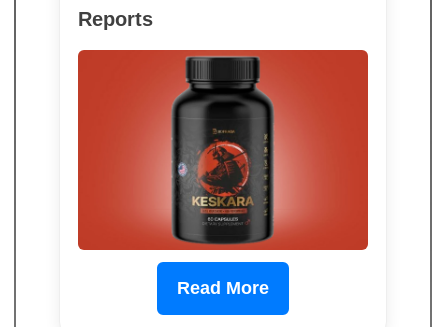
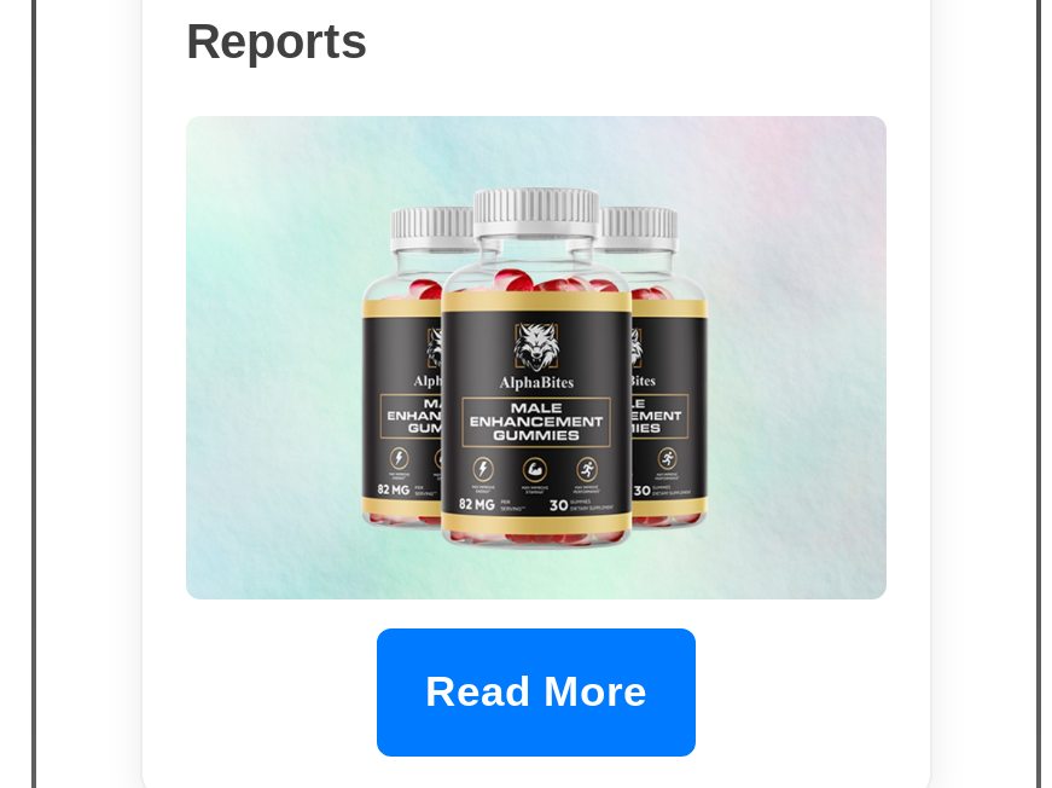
[77,49,369,251] [image] -> [186,116,887,602] [image]

